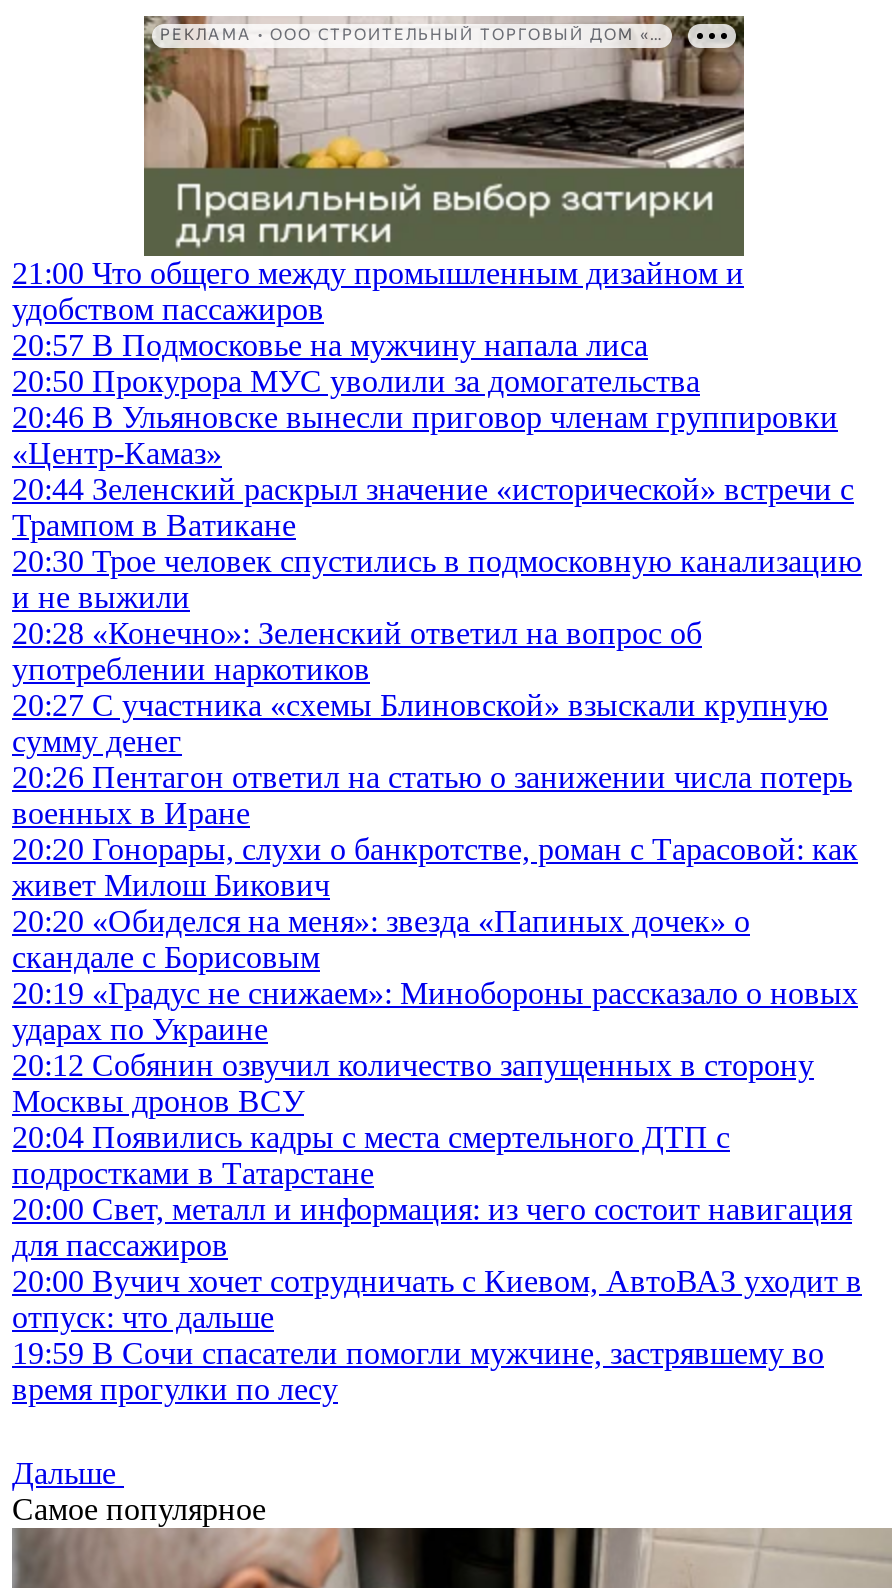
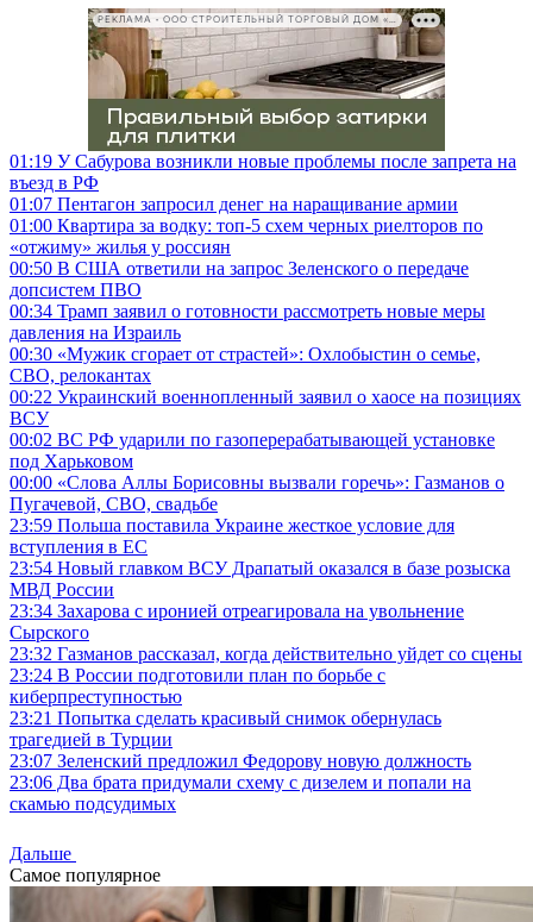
[12,256,862,1406] 21:00 Что общего между промышленным дизайном и | удобством пассажиров | 20:57 В Подмосковье на мужчину напала лиса | 20:50 Прокурора МУС уволили за домогательства | 20:46 В Ульяновске вынесли приговор членам группировки | «Центр-Камаз» | 20:44 Зеленский раскрыл значение «исторической» встречи с | Трампом в Ватикане | 20:30 Трое человек спустились в подмосковную канализацию | и не выжили | 20:28 «Конечно»: Зеленский ответил на вопрос об | употреблении наркотиков | 20:27 С участника «схемы Блиновской» взыскали крупную | сумму денег | 20:26 Пентагон ответил на статью о занижении числа потерь | военных в Иране | 20:20 Гонорары, слухи о банкротстве, роман с Тарасовой: как | живет Милош Бикович | 20:20 «Обиделся на меня»: звезда «Папиных дочек» о | скандале с Борисовым | 20:19 «Градус не снижаем»: Минобороны рассказало о новых | ударах по Украине | 20:12 Собянин озвучил количество запущенных в сторону | Москвы дронов ВСУ | 20:04 Появились кадры с места смертельного ДТП с | подростками в Татарстане | 20:00 Свет, металл и информация: из чего состоит навигация | для пассажиров | 20:00 Вучич хочет сотрудничать с Киевом, АвтоВАЗ уходит в | отпуск: что дальше | 19:59 В Сочи спасатели помогли мужчине, застрявшему во | время прогулки по лесу -> [10,151,522,814] 01:19 У Сабурова возникли новые проблемы после запрета на | въезд в РФ | 01:07 Пентагон запросил денег на наращивание армии | 01:00 Квартира за водку: топ-5 схем черных риелторов по | «отжиму» жилья у россиян | 00:50 В США ответили на запрос Зеленского о передаче | допсистем ПВО | 00:34 Трамп заявил о готовности рассмотреть новые меры | давления на Израиль | 00:30 «Мужик сгорает от страстей»: Охлобыстин о семье, | СВО, релокантах | 00:22 Украинский военнопленный заявил о хаосе на позициях | ВСУ | 00:02 ВС РФ ударили по газоперерабатывающей установке | под Харьковом | 00:00 «Слова Аллы Борисовны вызвали горечь»: Газманов о | Пугачевой, СВО, свадьбе | 23:59 Польша поставила Украине жесткое условие для | вступления в ЕС | 23:54 Новый главком ВСУ Драпатый оказался в базе розыска | МВД России | 23:34 Захарова с иронией отреагировала на увольнение | Сырского | 23:32 Газманов рассказал, когда действительно уйдет со сцены | 23:24 В России подготовили план по борьбе с | киберпреступностью | 23:21 Попытка сделать красивый снимок обернулась | трагедией в Турции | 23:07 Зеленский предложил Федорову новую должность | 23:06 Два брата придумали схему с дизелем и попали на | скамью подсудимых

